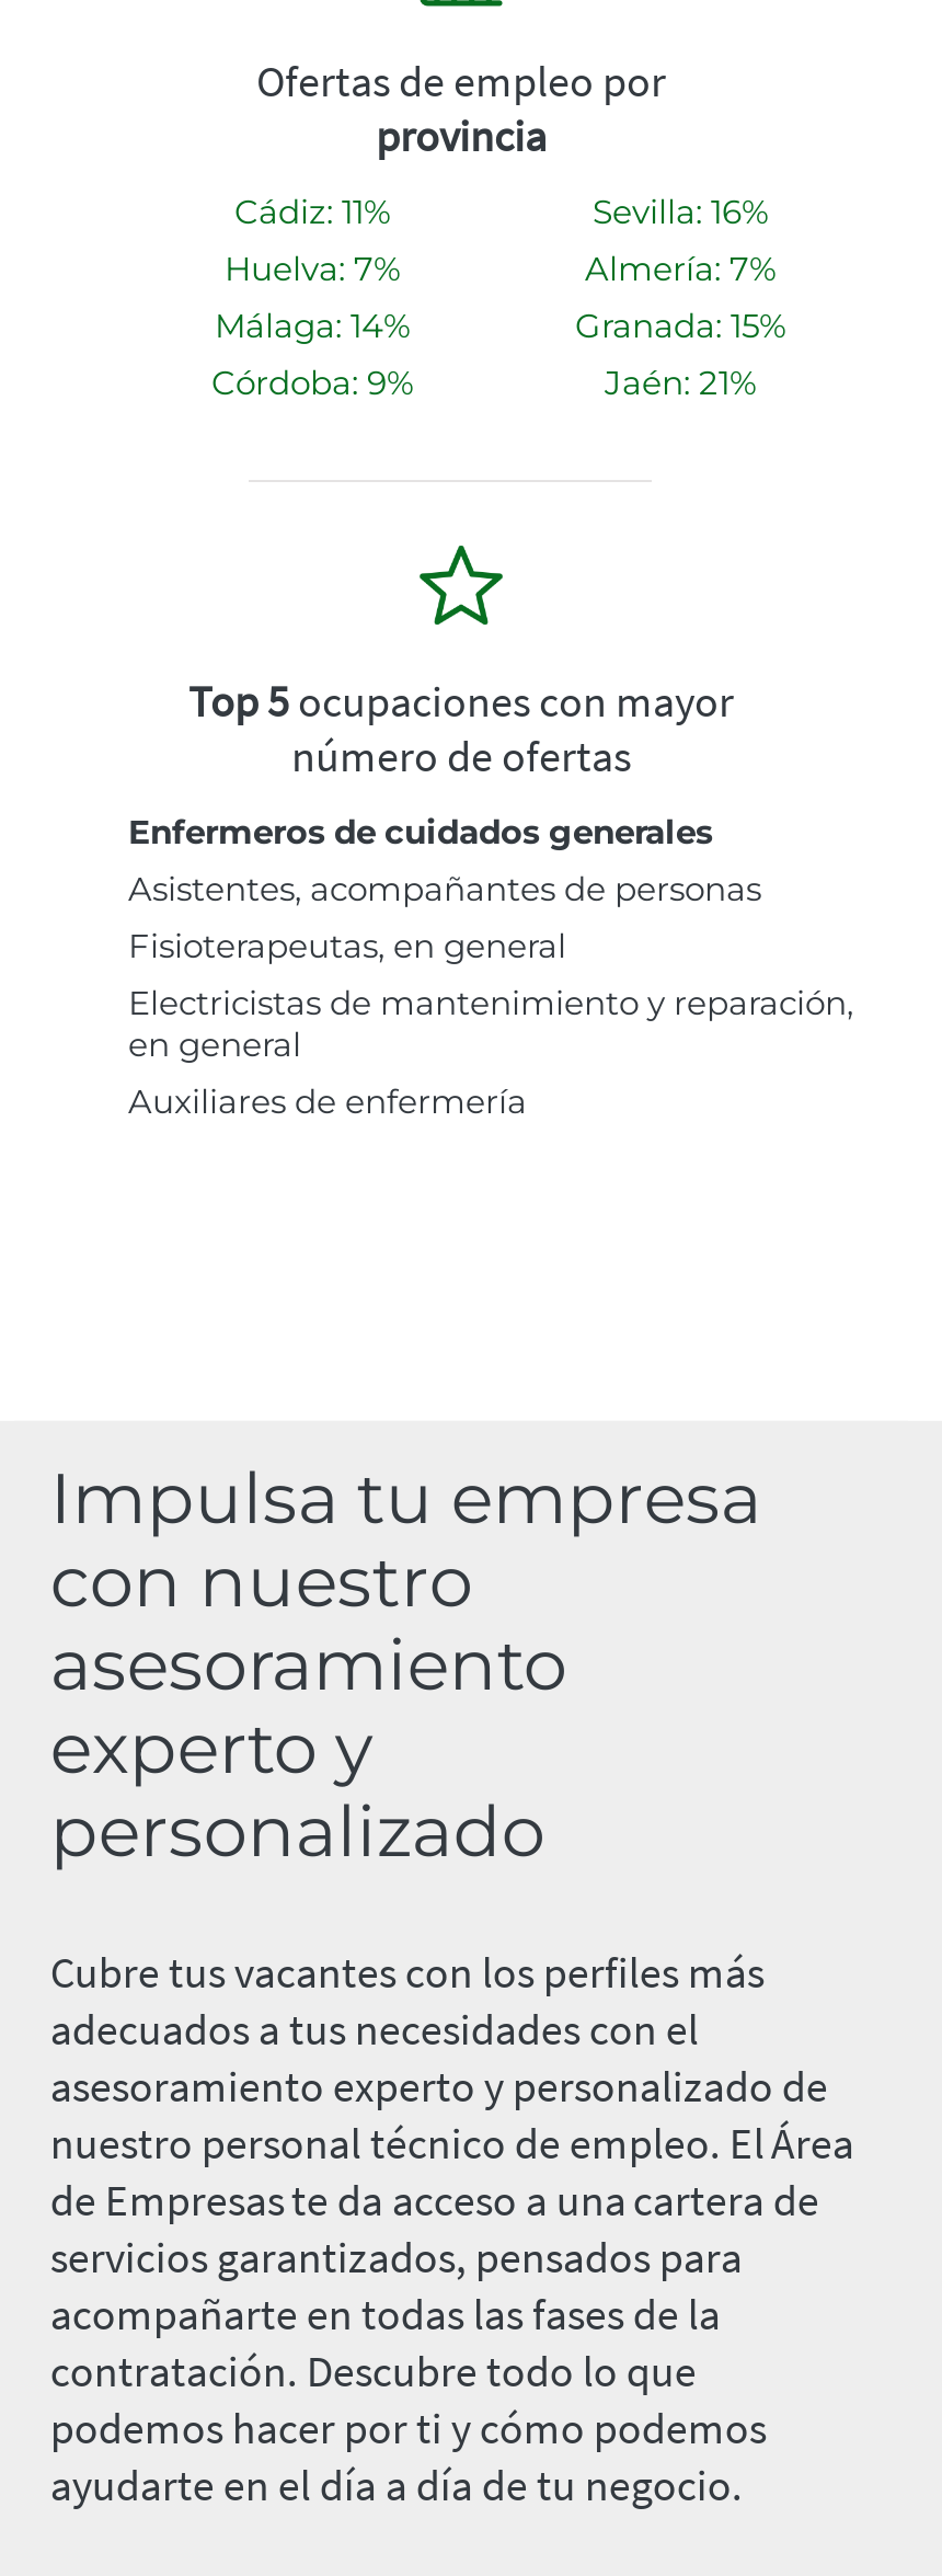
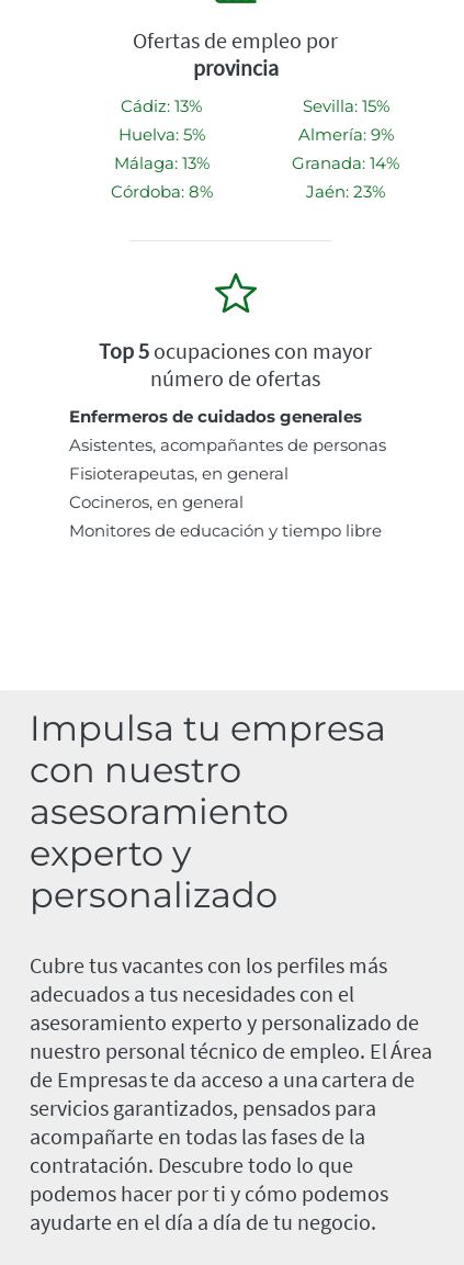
[234,191,390,233] Cádiz: 11% -> [121,96,202,117] Cádiz: 13%
[593,191,768,233] Sevilla: 16% -> [302,96,389,117] Sevilla: 15%
[225,248,400,290] Huelva: 7% -> [118,124,205,145] Huelva: 5%
[585,248,776,290] Almería: 7% -> [298,124,393,145] Almería: 9%
[215,305,410,347] Málaga: 14% -> [114,153,209,174] Málaga: 13%
[575,305,785,347] Granada: 15% -> [292,153,399,174] Granada: 14%
[211,362,413,404] Córdoba: 9% -> [110,181,212,202] Córdoba: 8%
[605,362,756,404] Jaén: 21% -> [306,181,385,202] Jaén: 23%
[128,982,853,1122] Electricistas de mantenimiento y reparación, | en general | Auxiliares de enfermería -> [69,492,382,541] Cocineros, en general | Monitores de educación y tiempo libre

